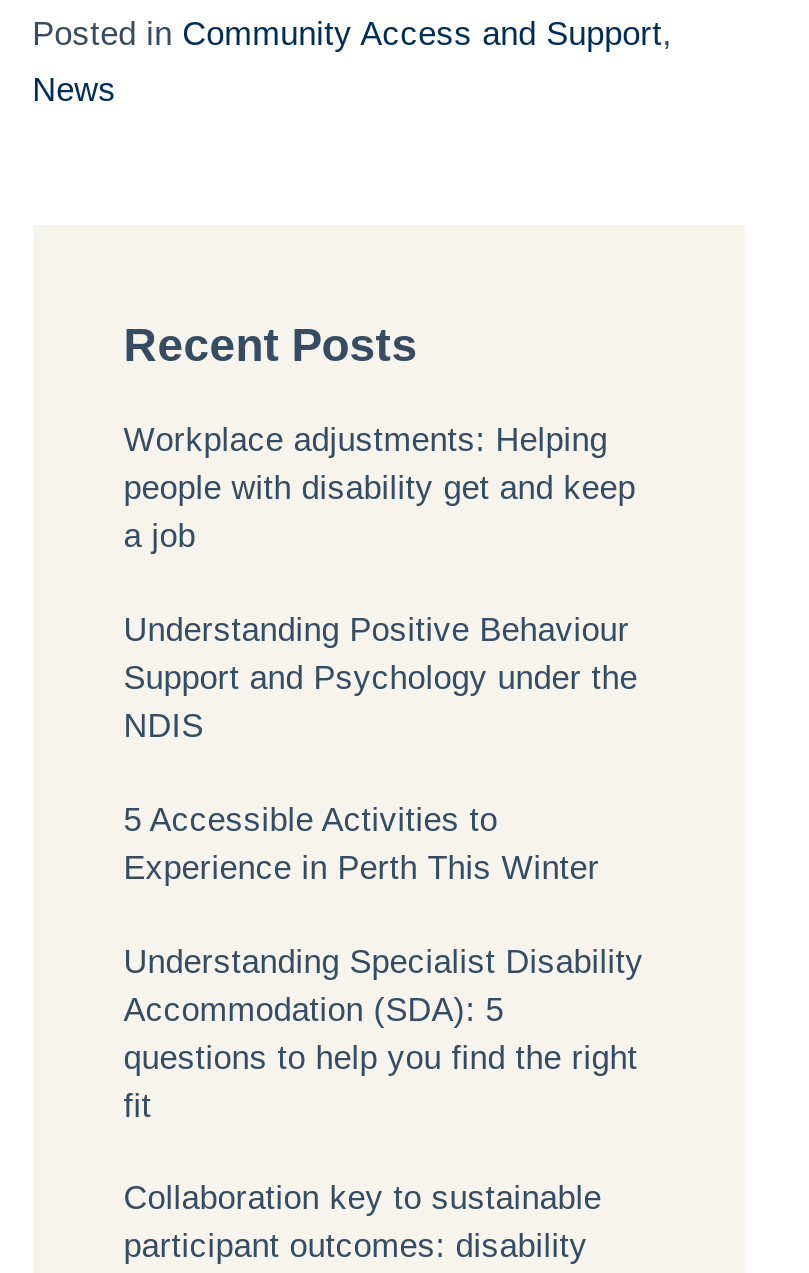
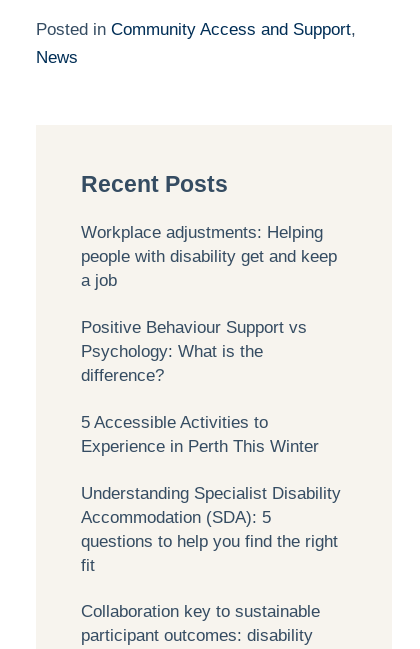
[123,611,637,745] Understanding Positive Behaviour | Support and Psychology under the | NDIS -> [81,318,307,385] Positive Behaviour Support vs | Psychology: What is the | difference?

